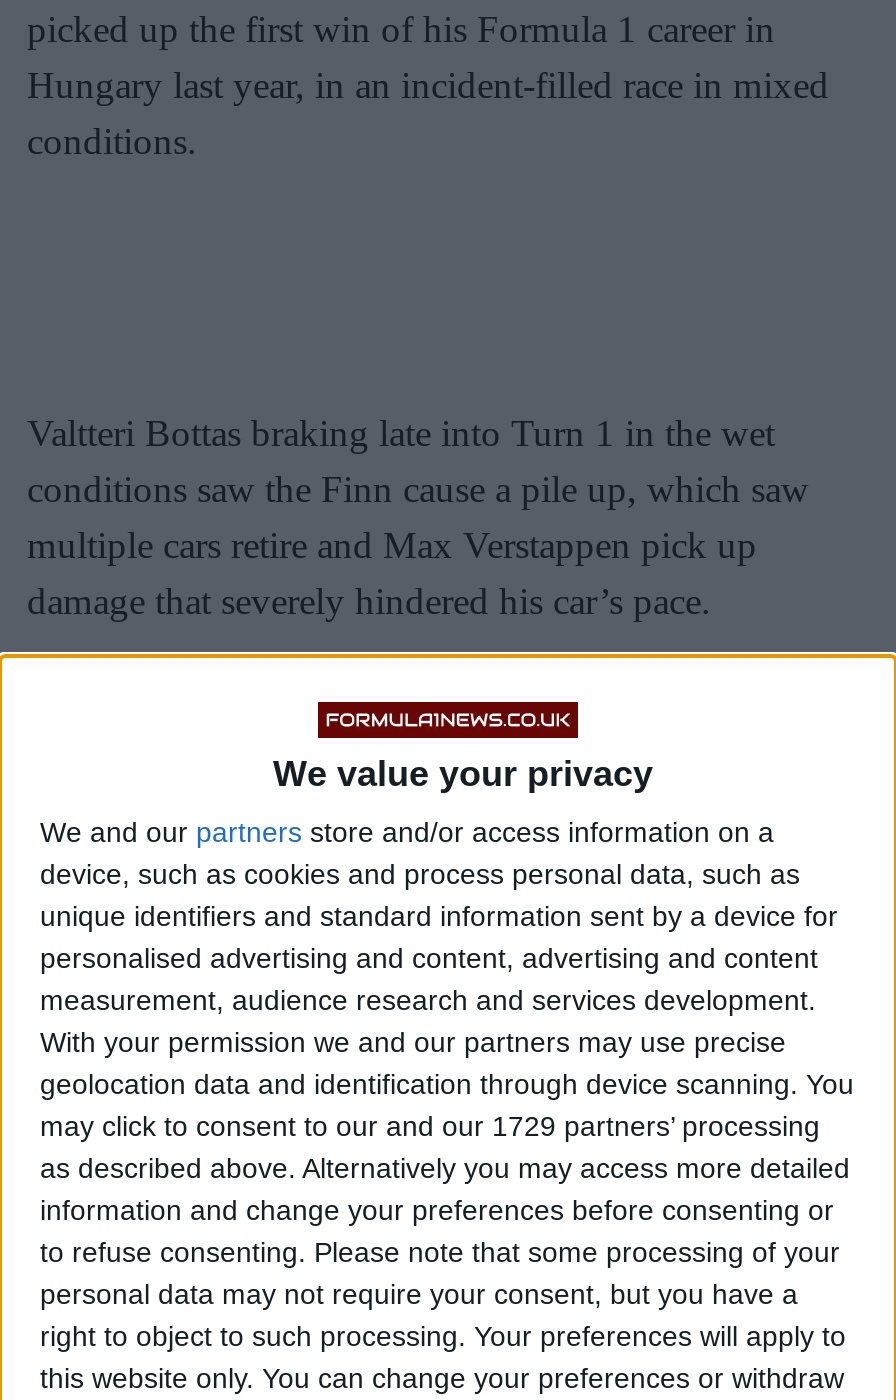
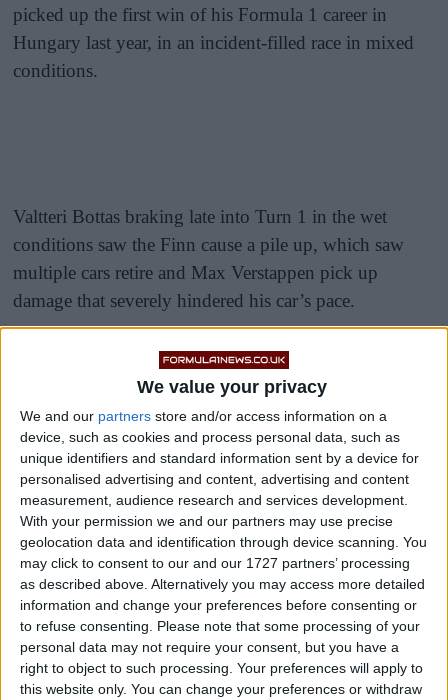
[40,1109,820,1141] may click to consent to our and our 1729 partners’ processing -> [20,555,410,571] may click to consent to our and our 1727 partners’ processing

